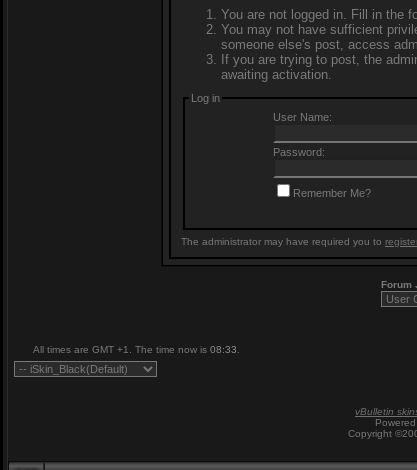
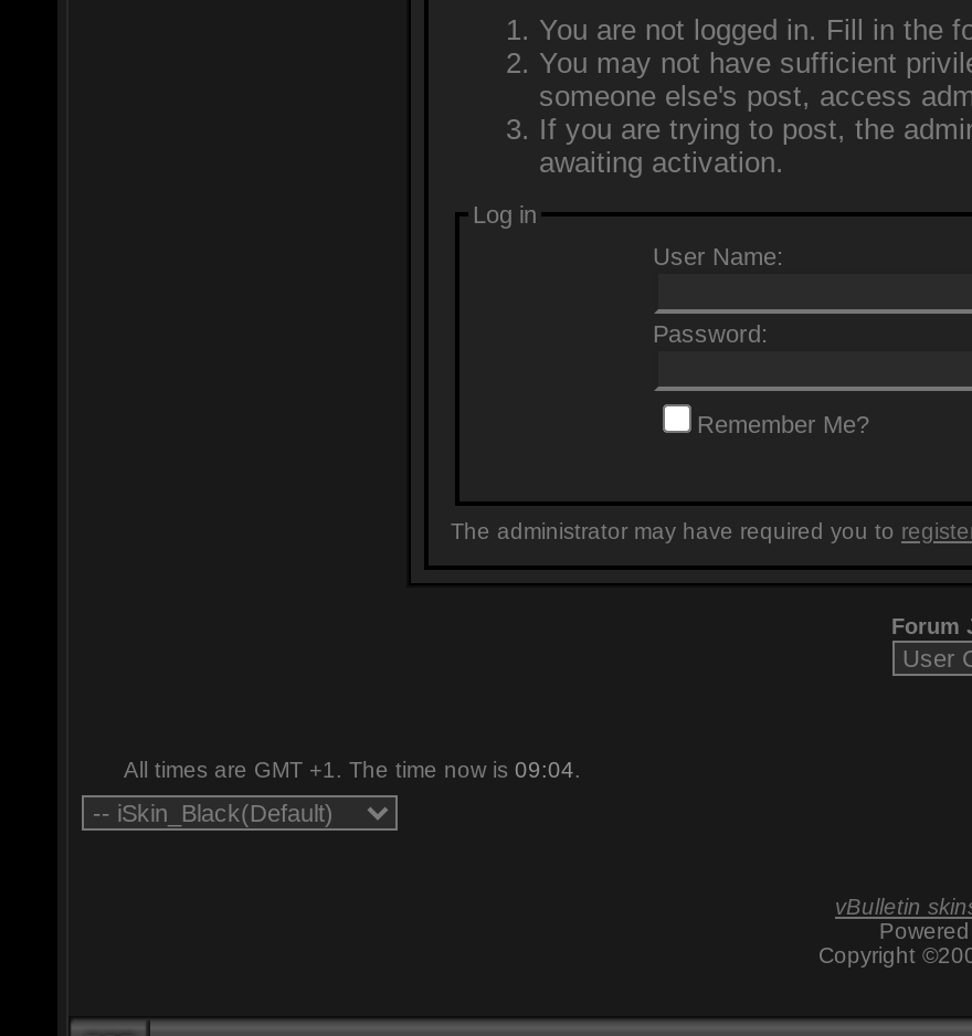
[33,344,240,355] All times are GMT +1. The time now is 08:33. -> [124,758,581,782] All times are GMT +1. The time now is 09:04.

